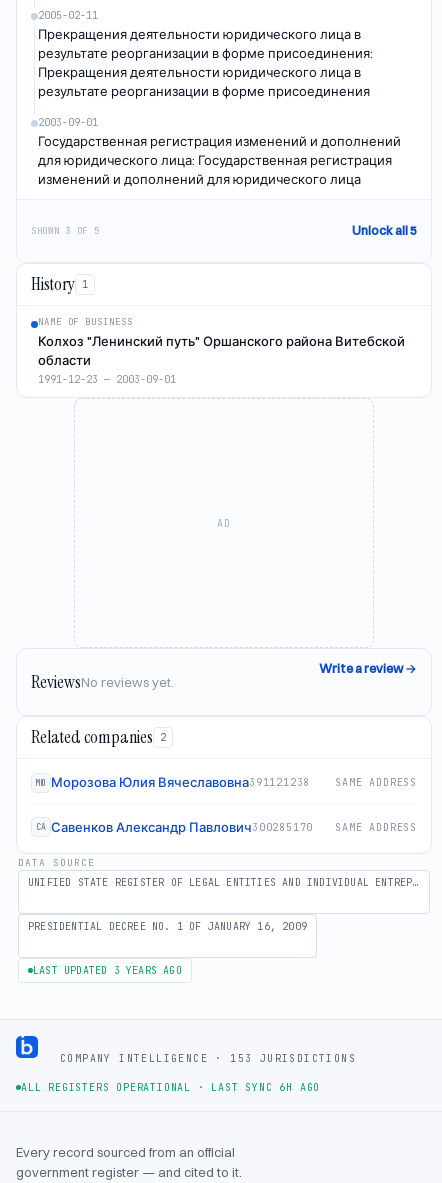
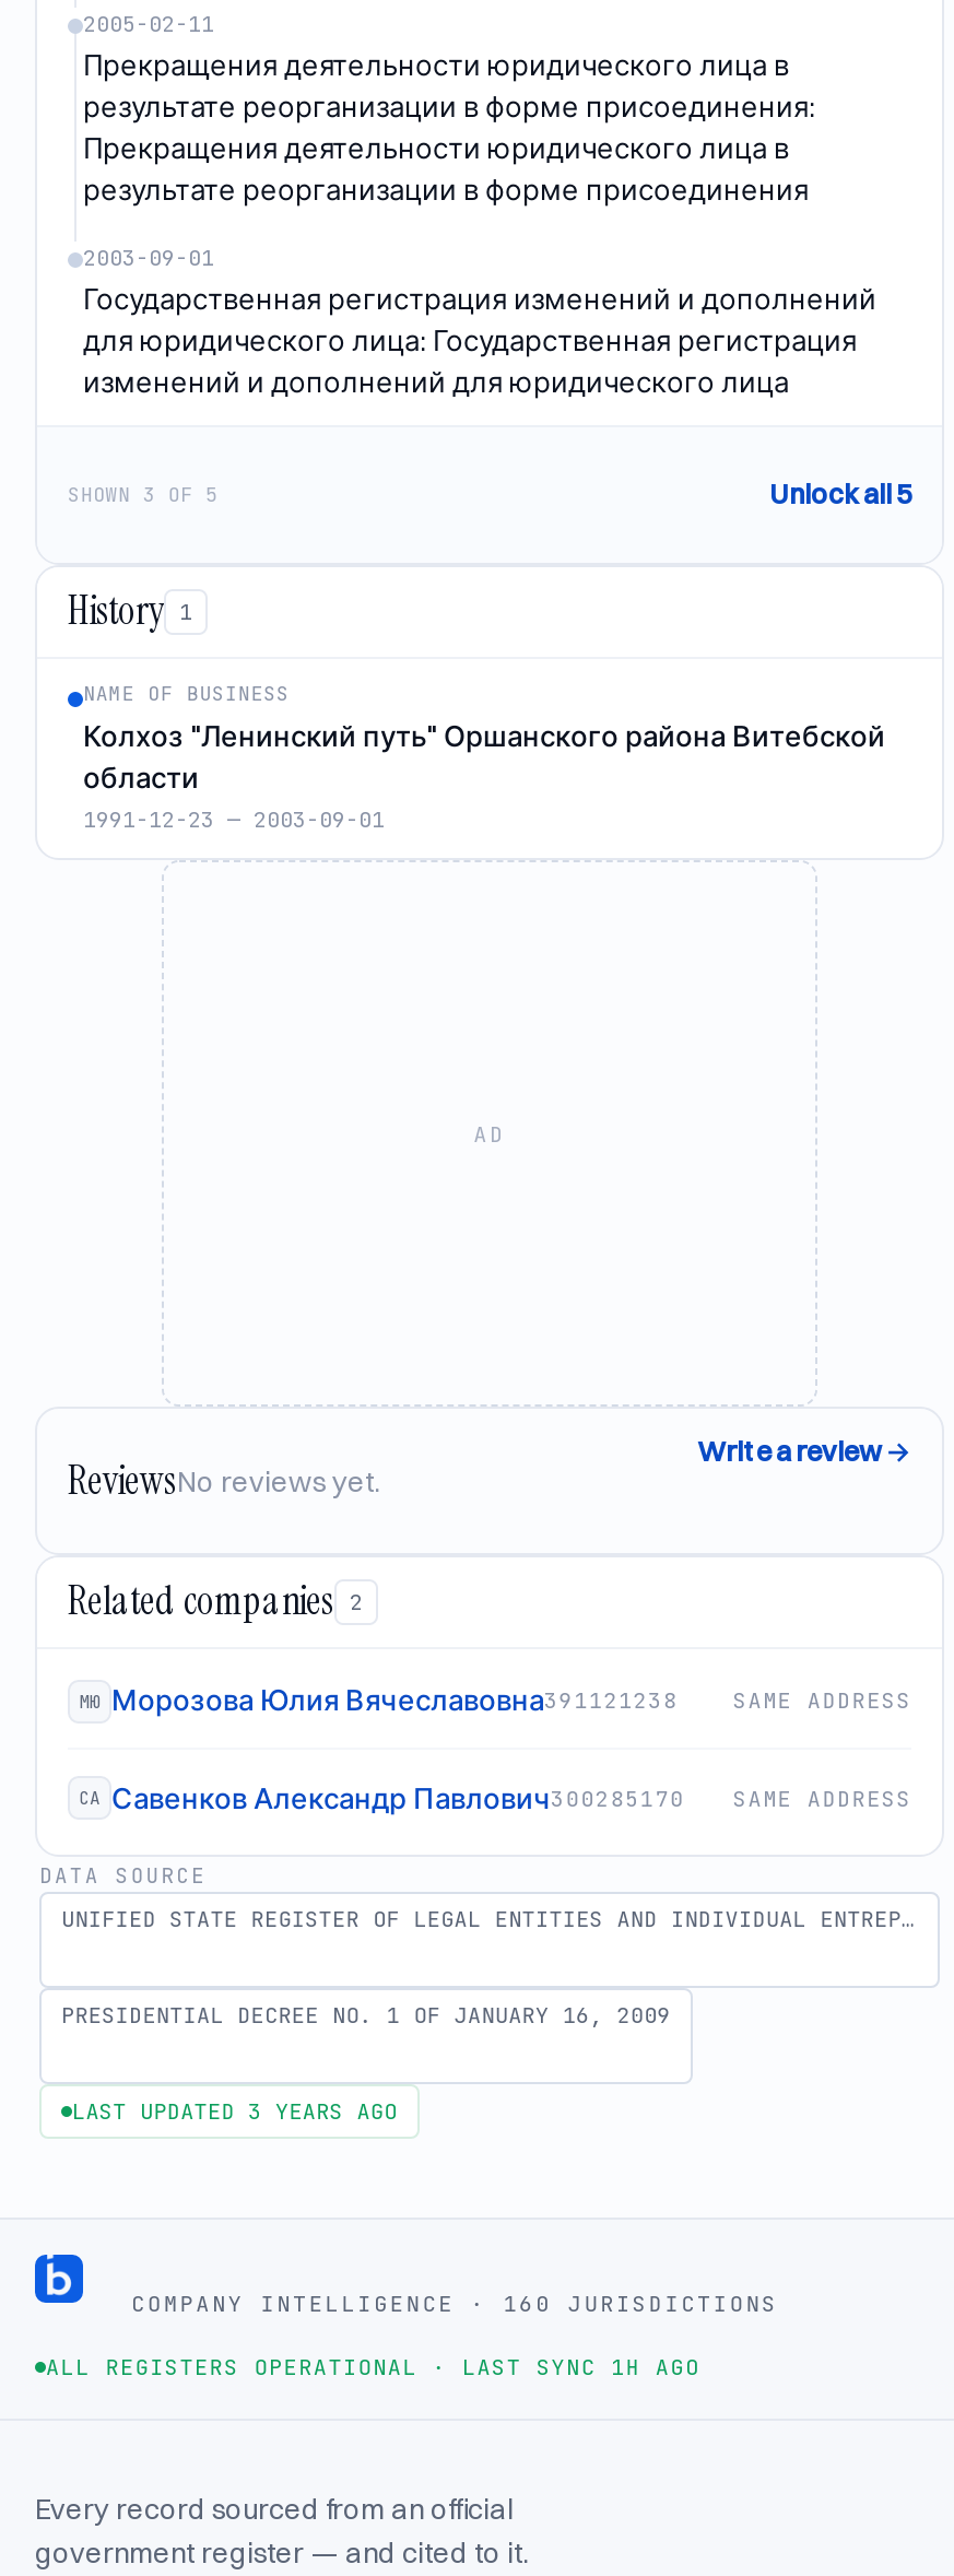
[60,1051,356,1064] COMPANY INTELLIGENCE · 153 JURISDICTIONS -> [131,2289,778,2317] COMPANY INTELLIGENCE · 160 JURISDICTIONS
[21,1081,320,1094] ALL REGISTERS OPERATIONAL · LAST SYNC 6H AGO -> [46,2353,700,2381] ALL REGISTERS OPERATIONAL · LAST SYNC 1H AGO

